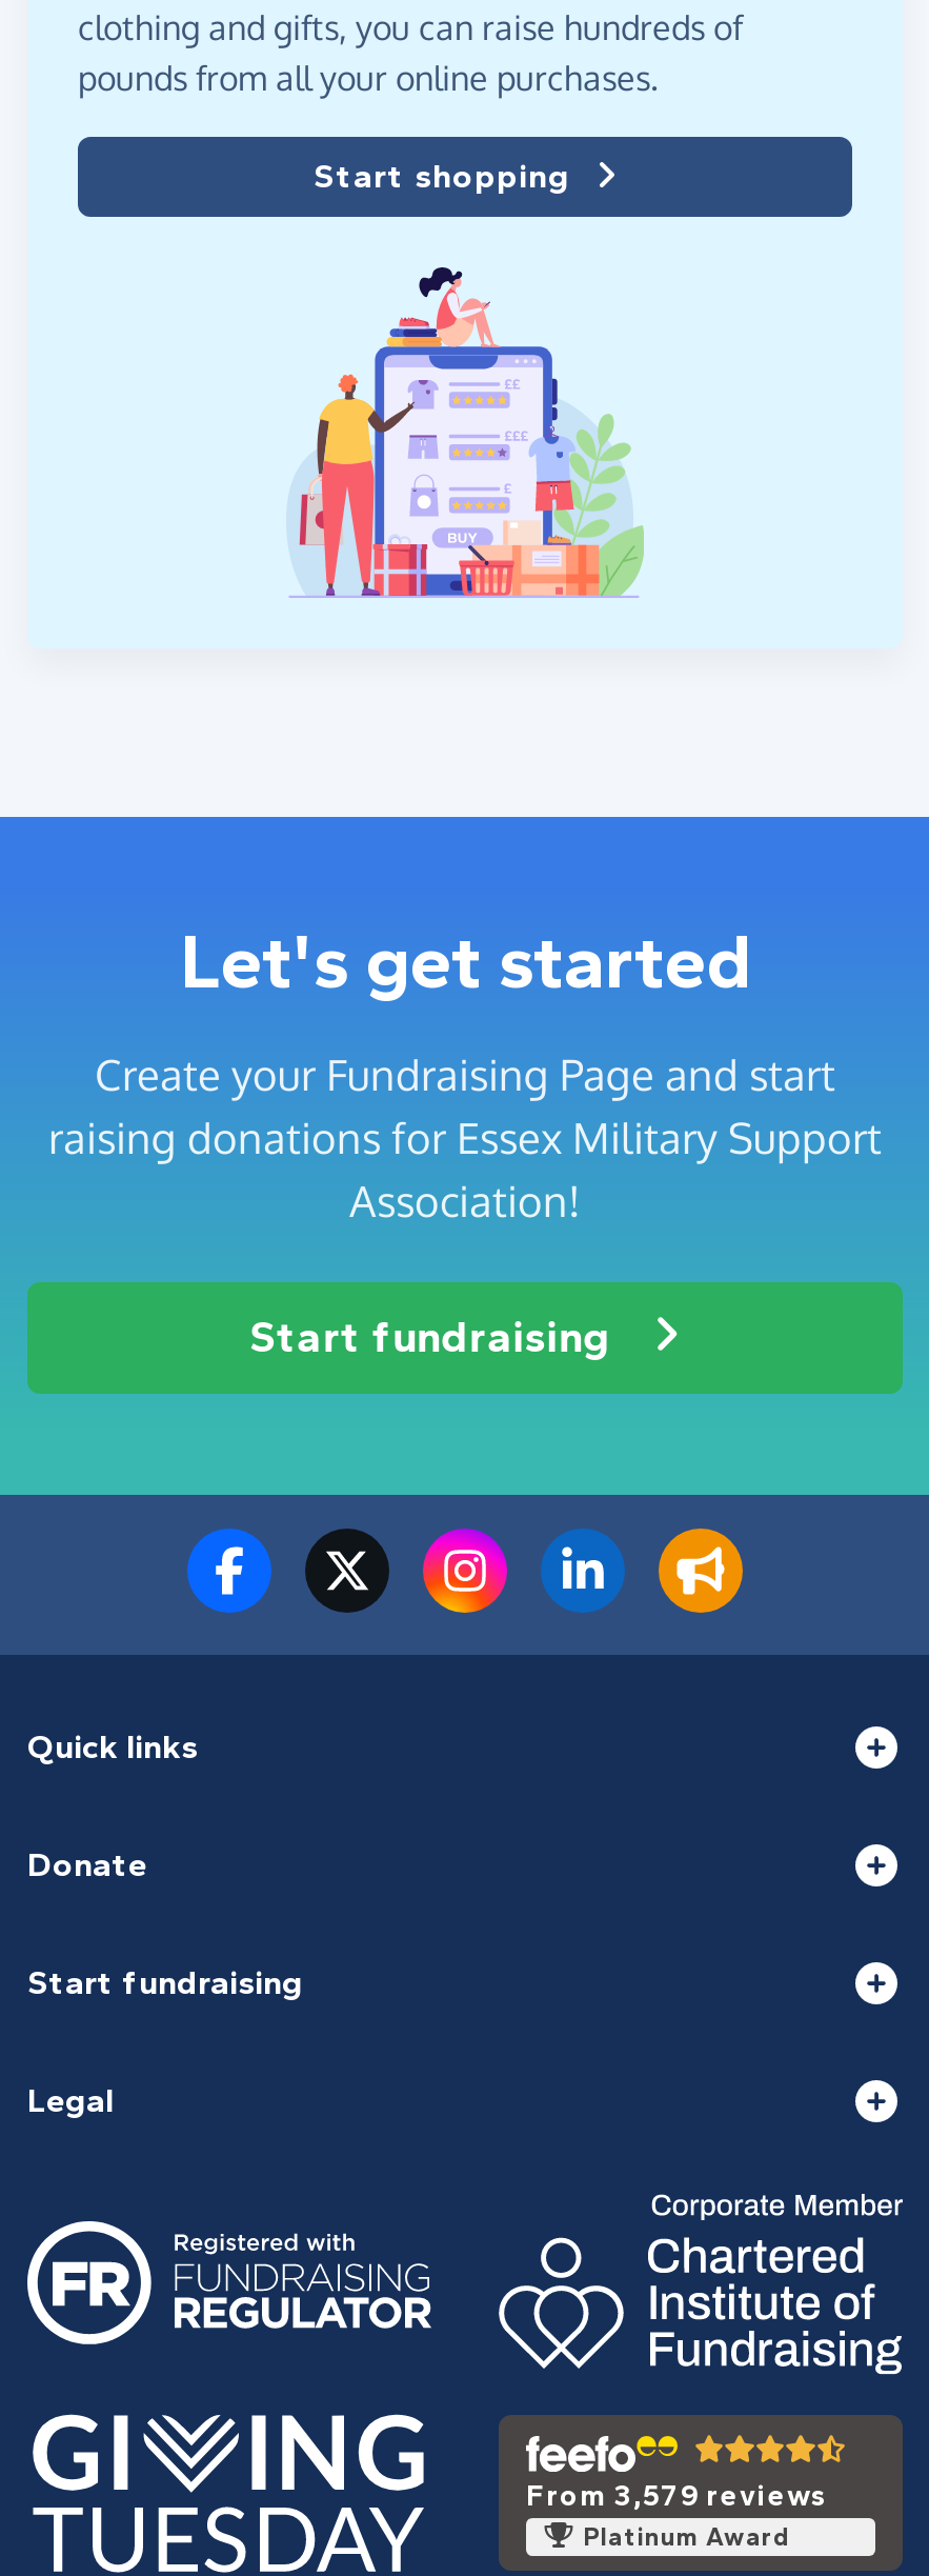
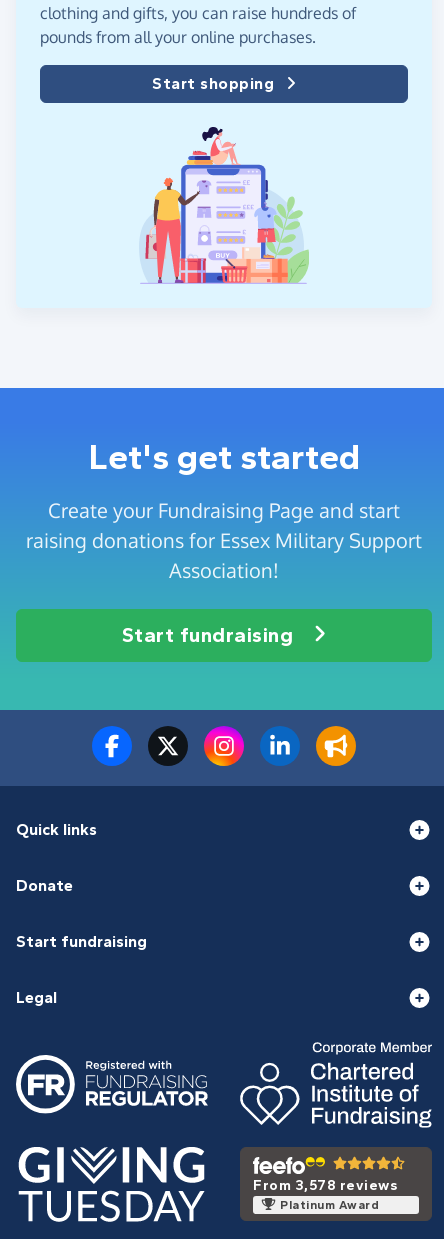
[526,2477,827,2513] From 3,579 reviews -> [253,1177,397,1194] From 3,578 reviews

